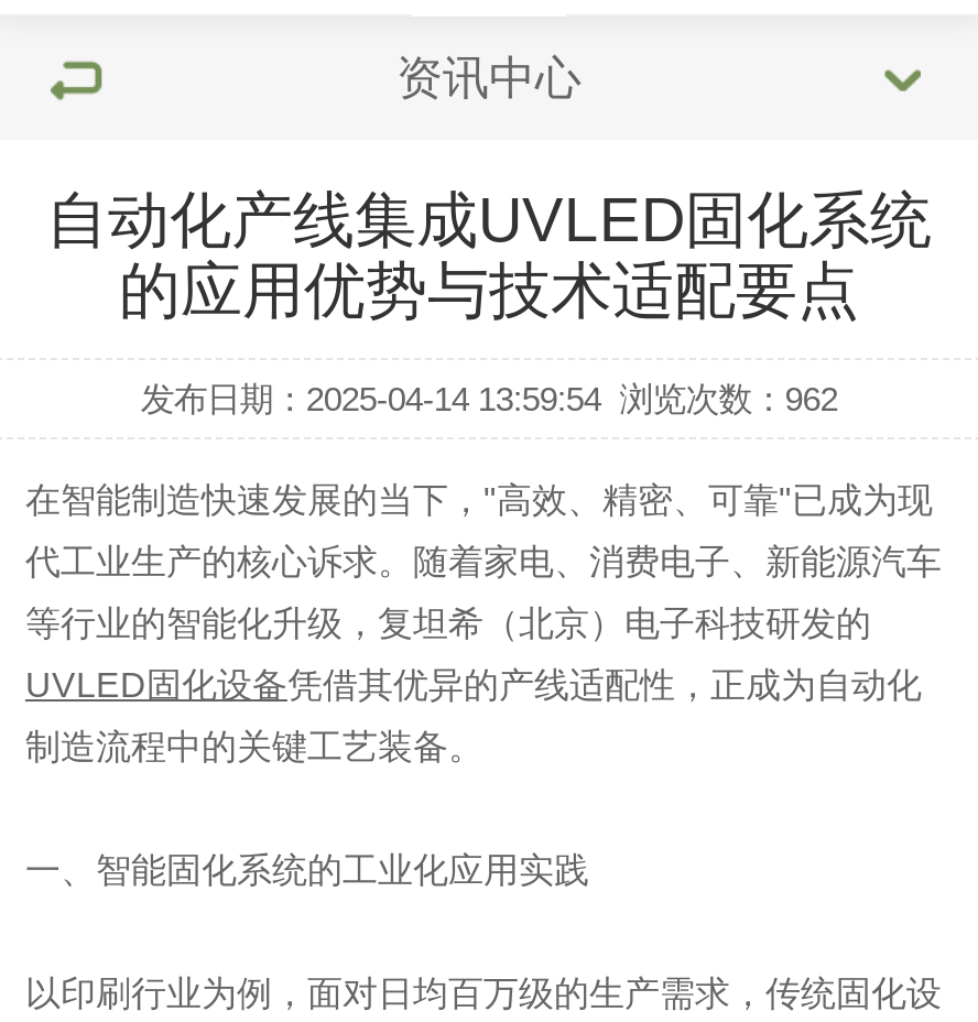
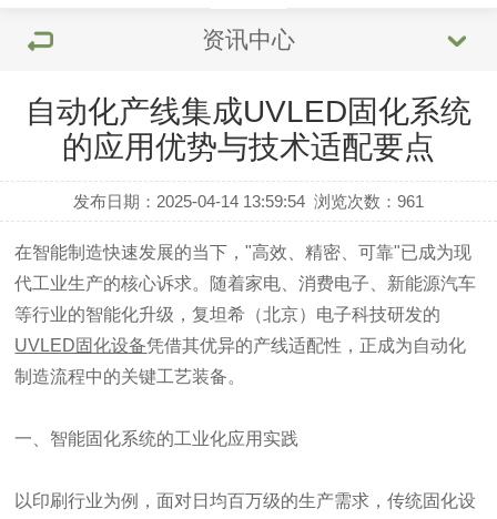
[141,380,837,417] 发布日期：2025-04-14 13:59:54 浏览次数：962 -> [73,192,424,211] 发布日期：2025-04-14 13:59:54 浏览次数：961

